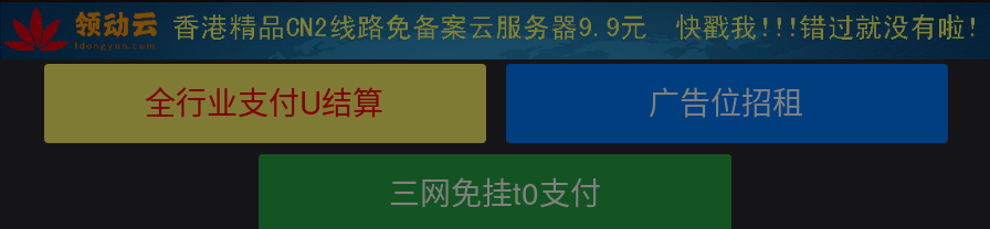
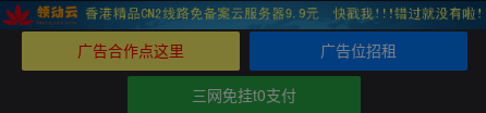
[145,80,383,124] 全行业支付U结算 -> [77,39,184,61] 广告合作点这里

